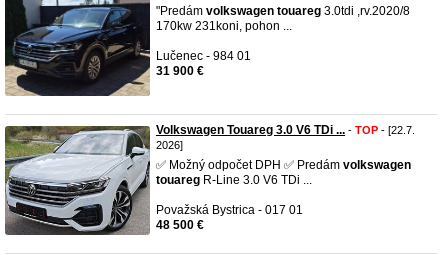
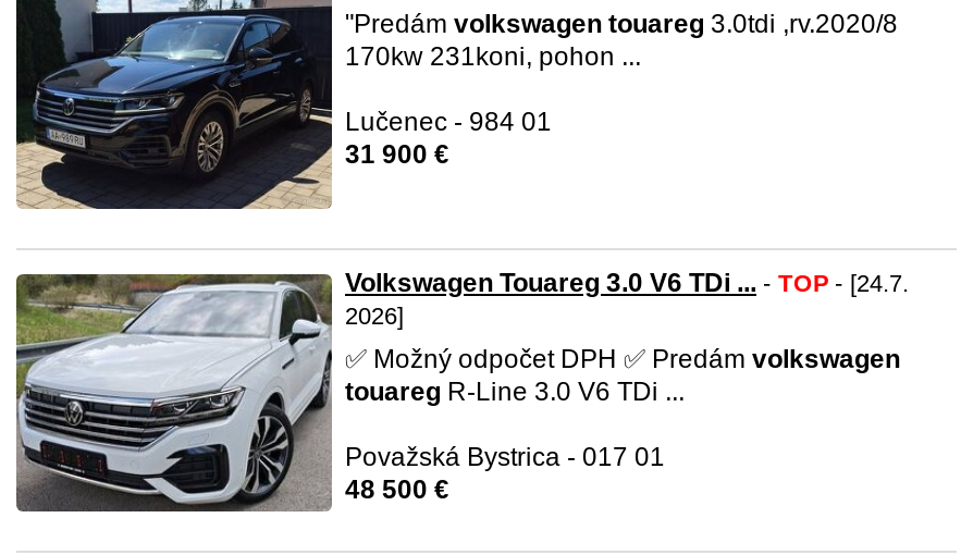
[156,123,415,137] Volkswagen Touareg 3.0 V6 TDi ... - TOP - [22.7. -> [345,268,909,298] Volkswagen Touareg 3.0 V6 TDi ... - TOP - [24.7.

